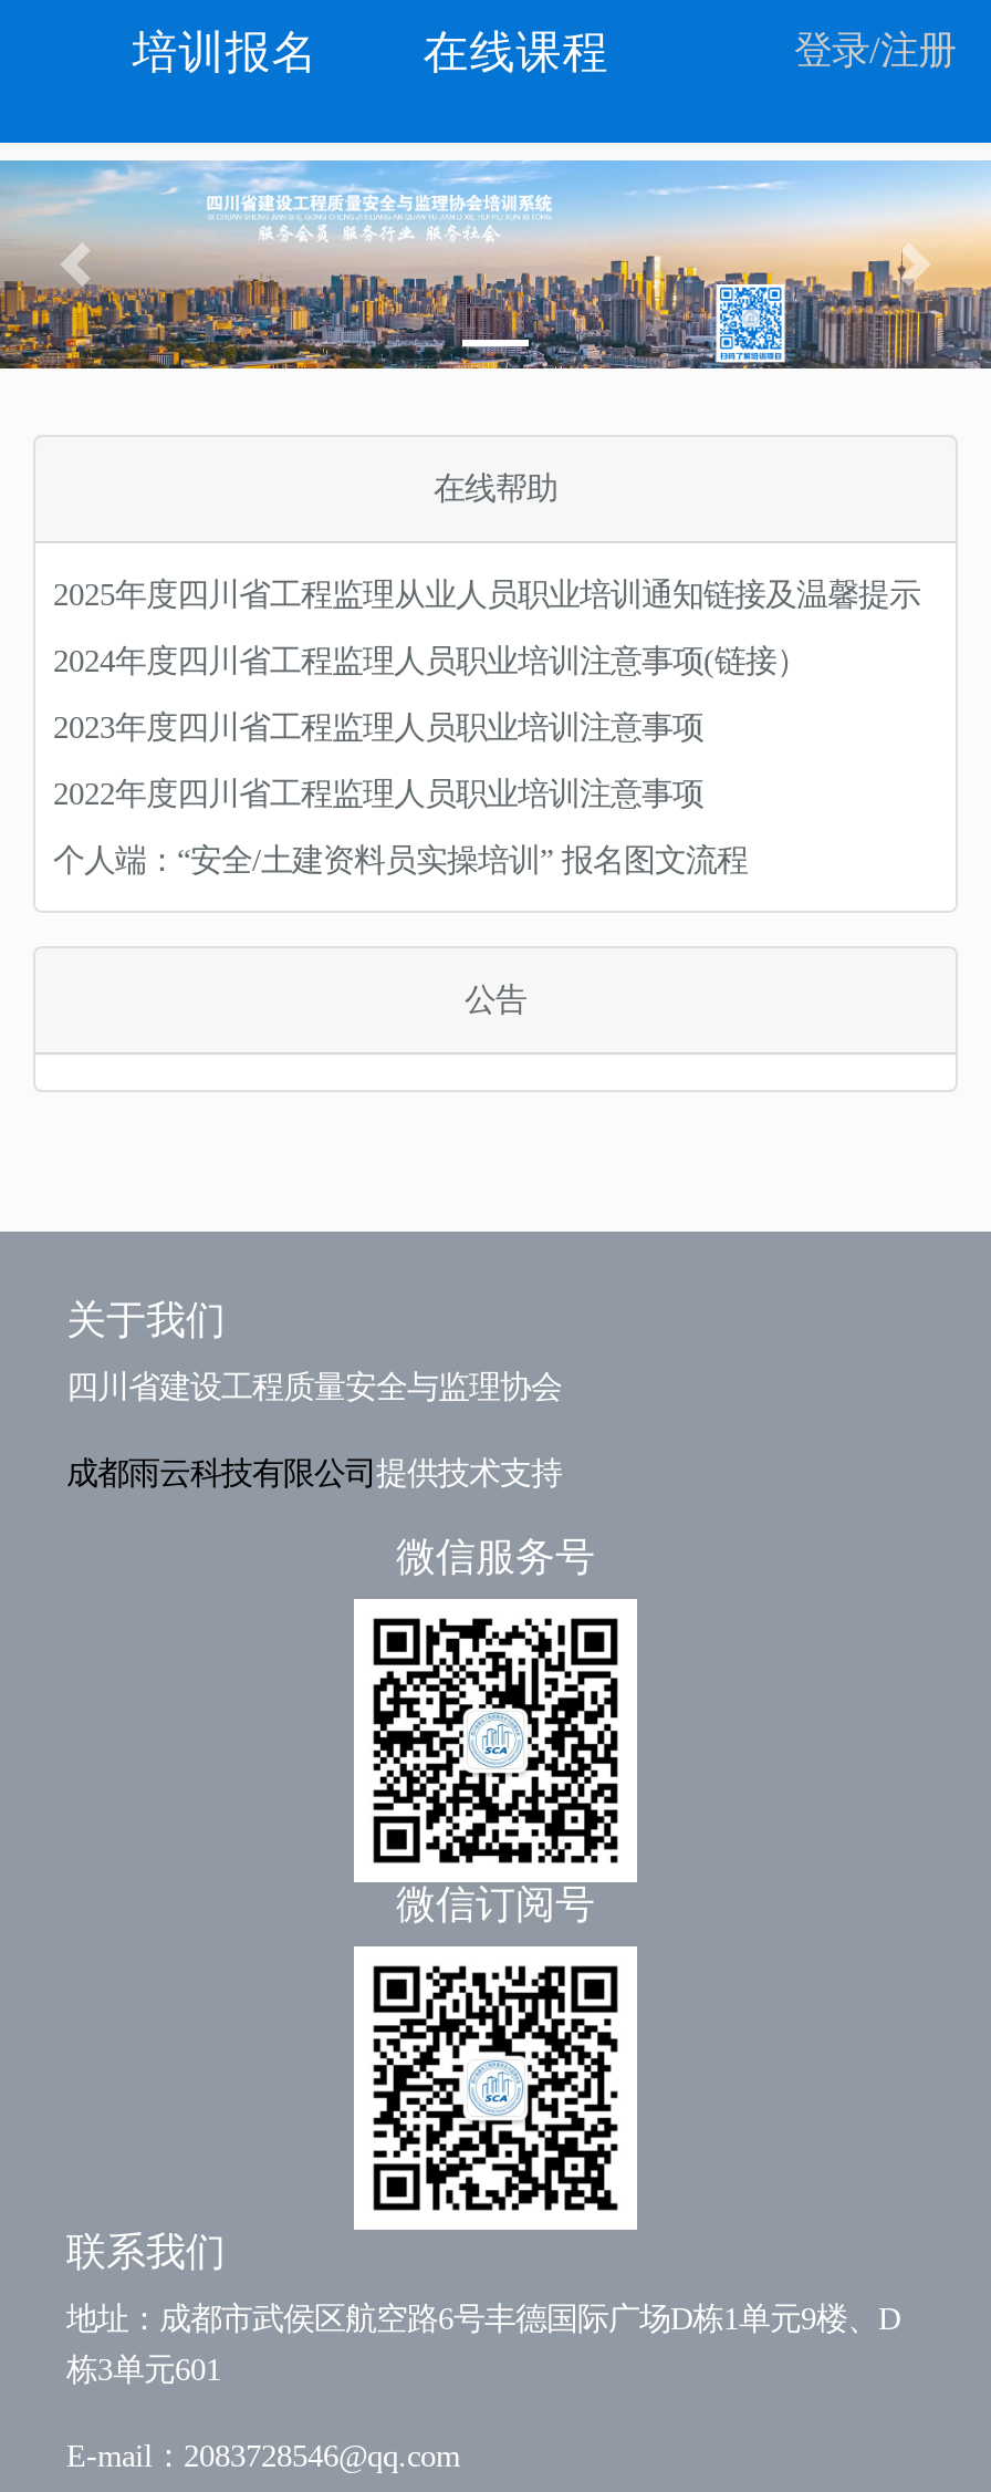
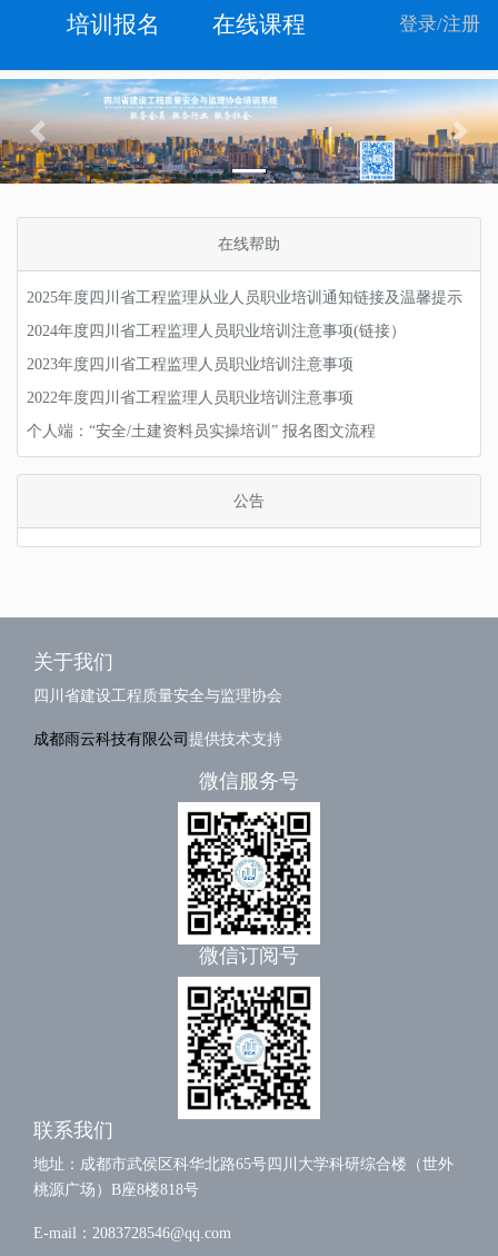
[66,2301,900,2387] 地址：成都市武侯区航空路6号丰德国际广场D栋1单元9楼、D | 栋3单元601 -> [33,1155,454,1198] 地址：成都市武侯区科华北路65号四川大学科研综合楼（世外 | 桃源广场）B座8楼818号

